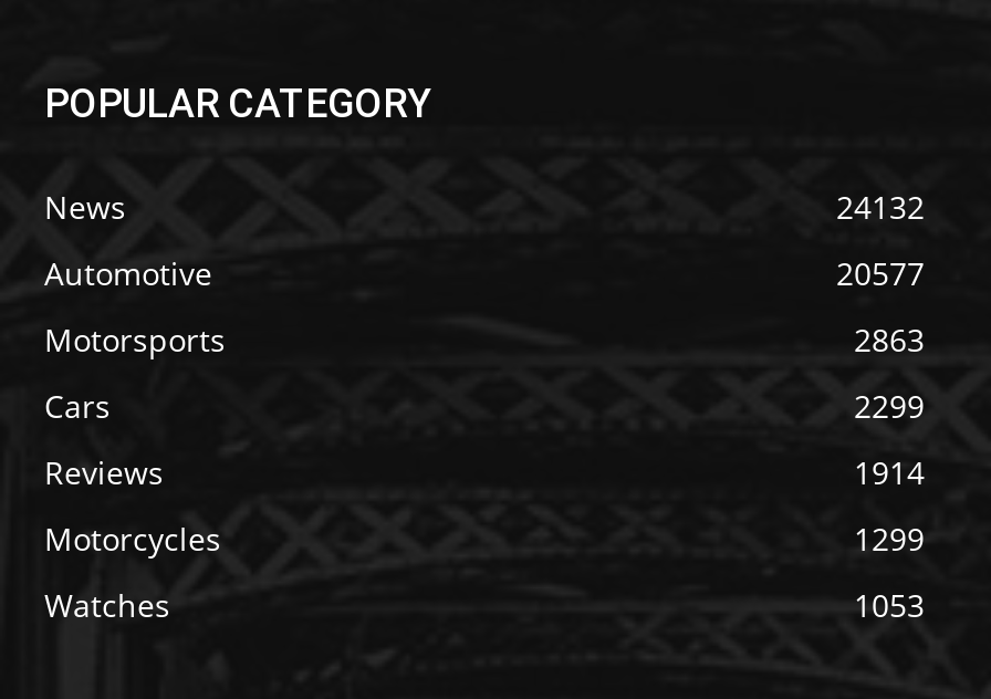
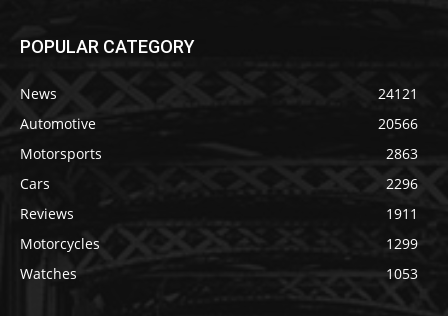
[836,186,925,228] 24132 -> [378,84,418,103] 24121
[836,252,925,294] 20577 -> [378,114,418,133] 20566
[854,385,925,427] 2299 -> [386,174,418,193] 2296
[854,451,925,493] 1914 -> [386,204,418,223] 1911

